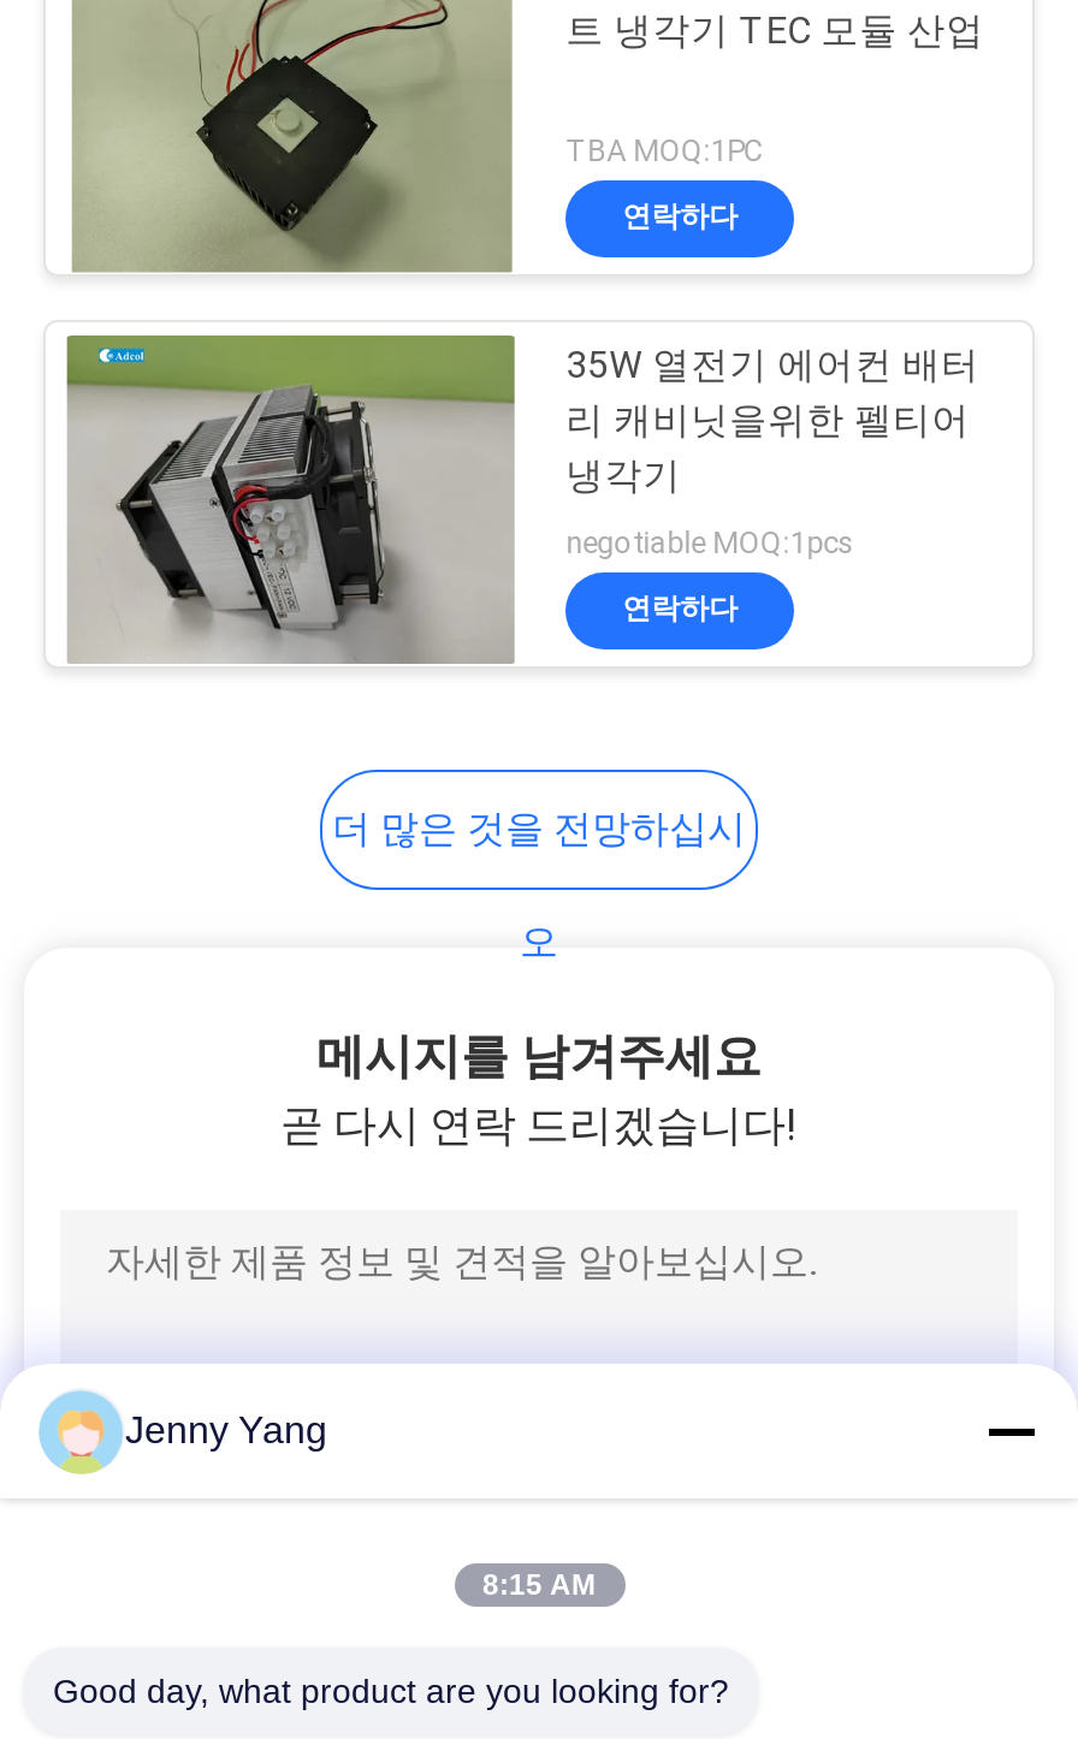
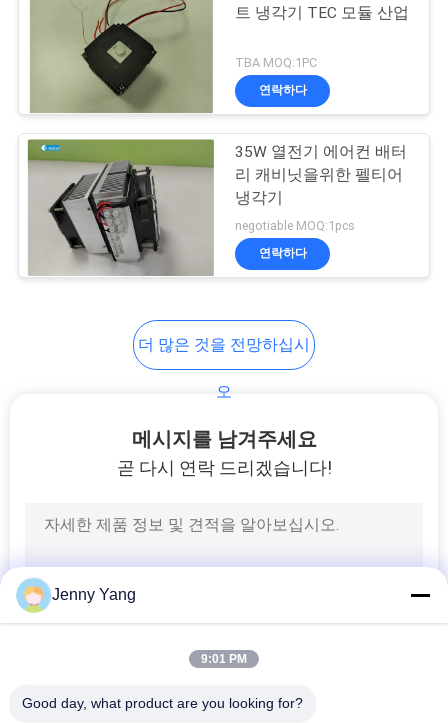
[482,1568,596,1602] 8:15 AM -> [201,652,247,666] 9:01 PM

